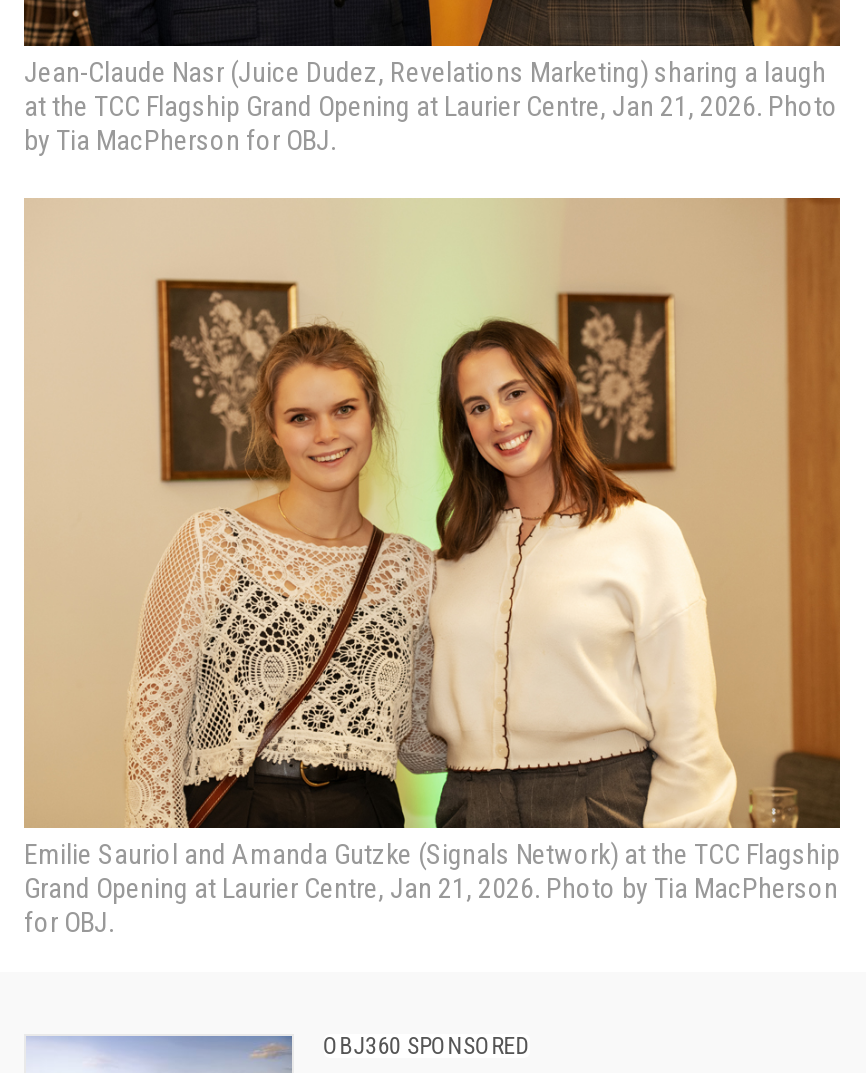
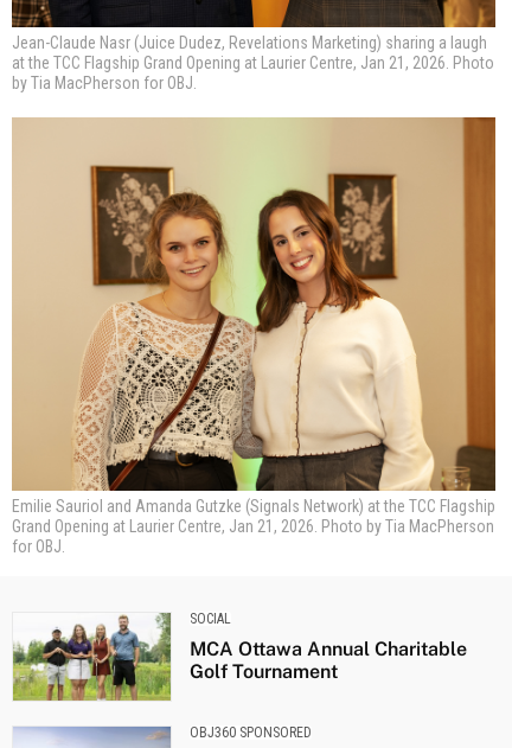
none -> [12,611,466,702] [image] | SOCIAL | MCA Ottawa Annual Charitable | Golf Tournament

